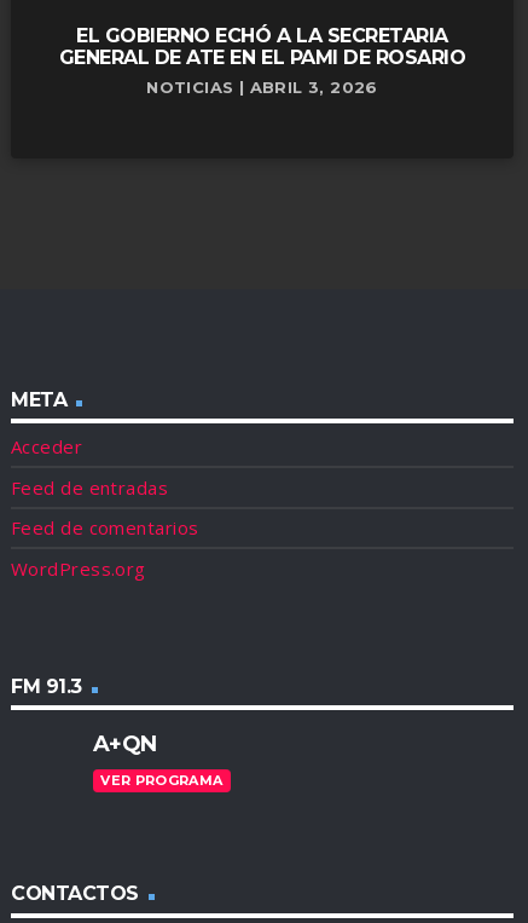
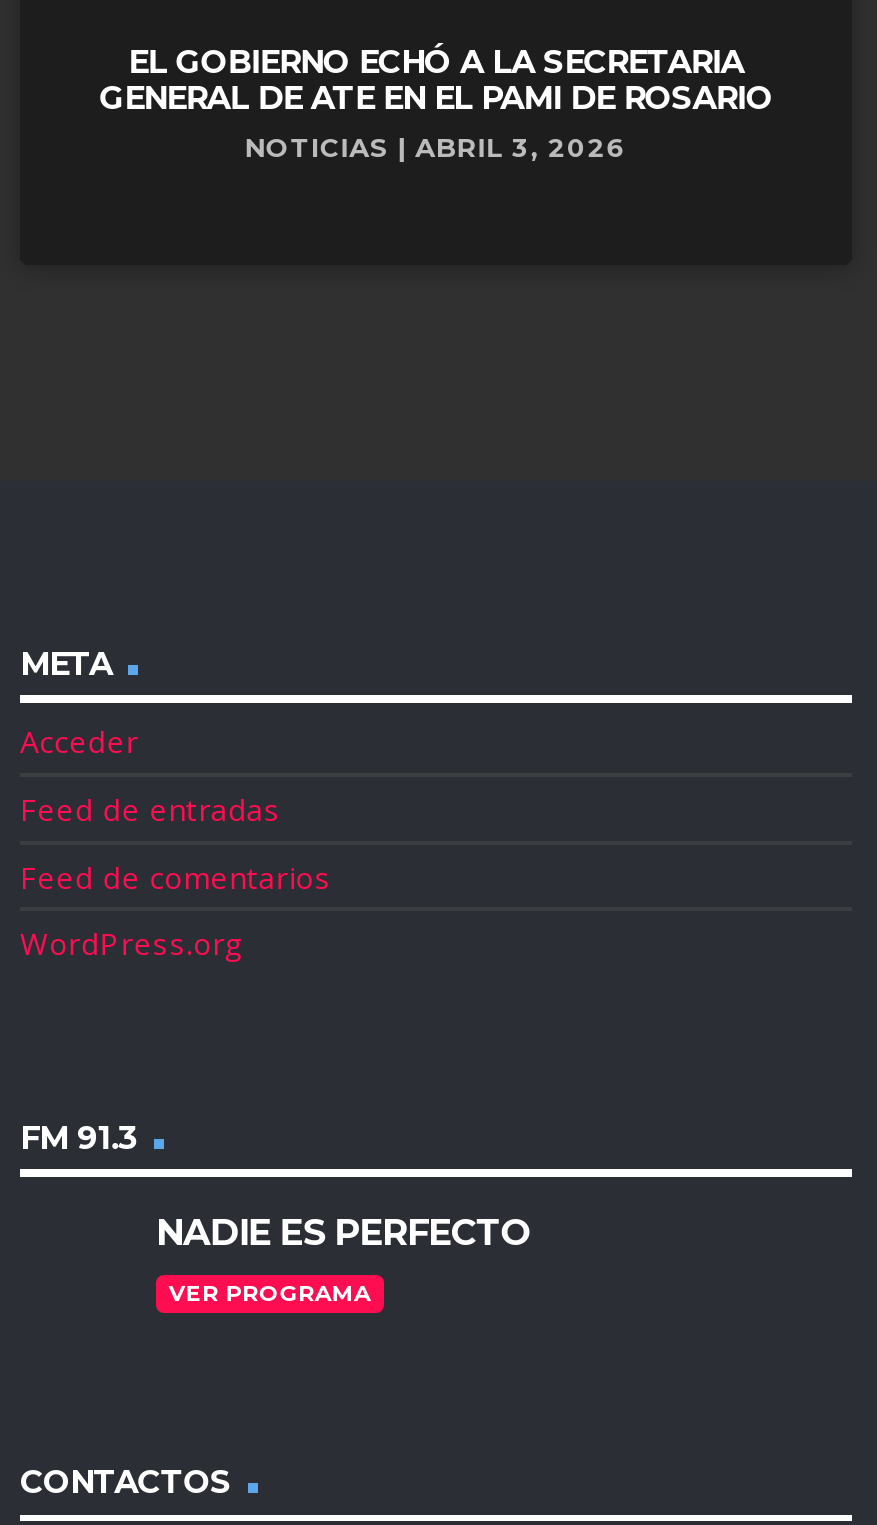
[93,731,157,757] A+QN -> [156,1211,532,1255] NADIE ES PERFECTO

